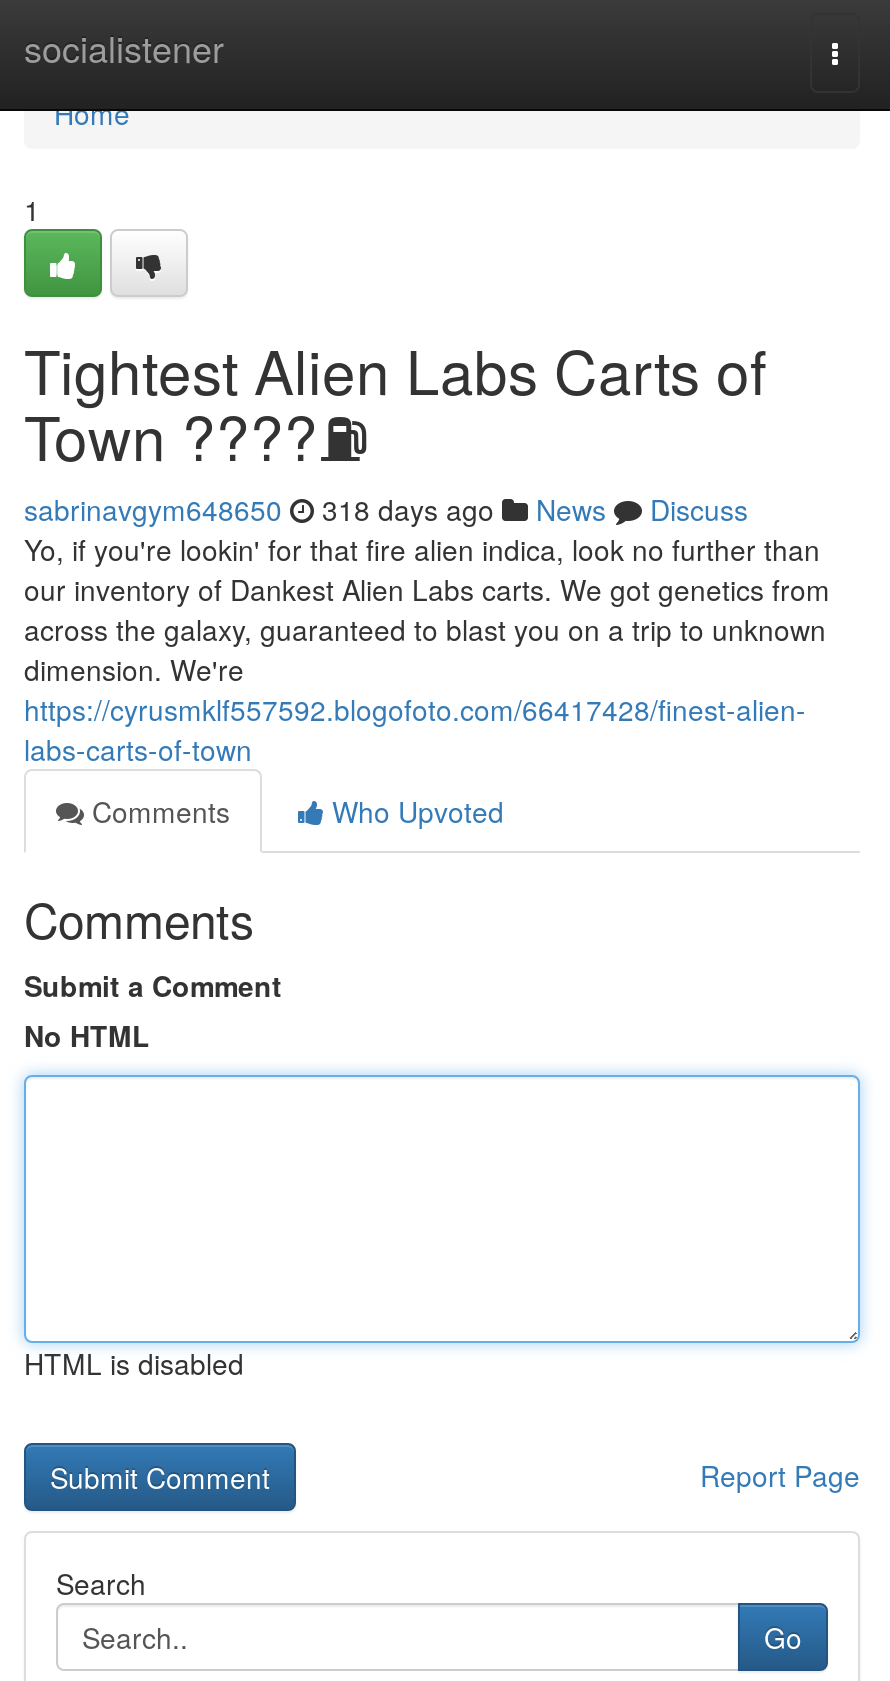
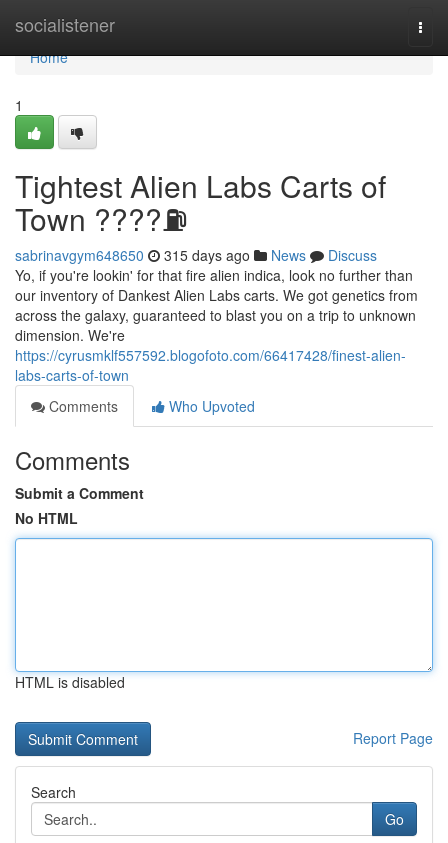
[24,489,748,529] sabrinavgym648650 318 days ago News Discuss -> [15,245,377,265] sabrinavgym648650 315 days ago News Discuss

